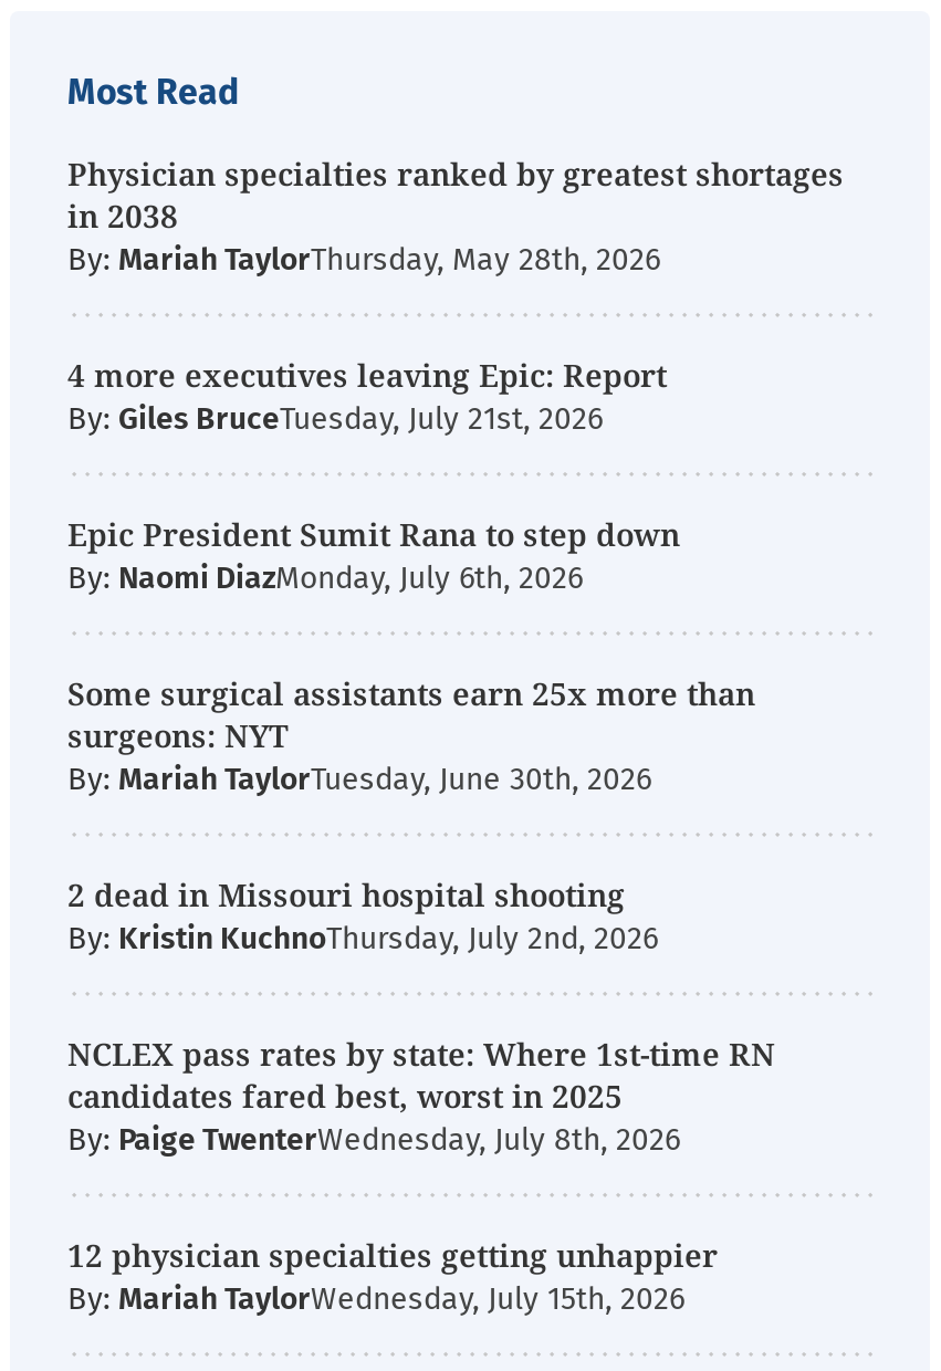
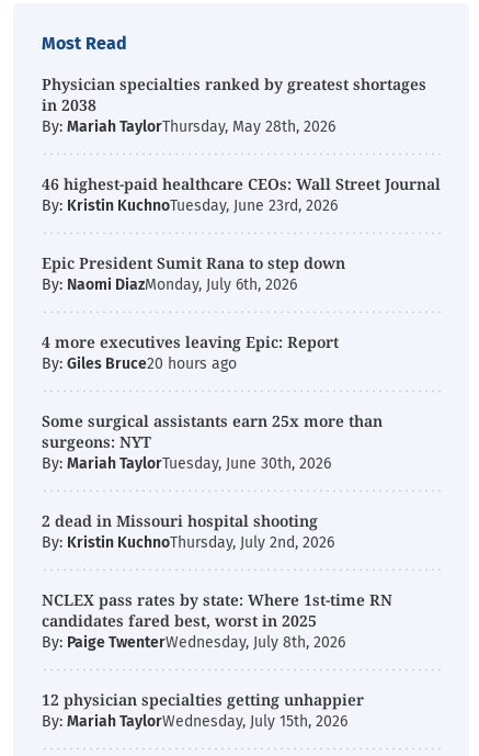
moved [67,354,667,396] -> [42,331,339,352]: 4 more executives leaving Epic: Report
[67,400,603,438] By: Giles BruceTuesday, July 21st, 2026 -> [42,173,441,215] 46 highest-paid healthcare CEOs: Wall Street Journal | By: Kristin KuchnoTuesday, June 23rd, 2026
none -> [42,354,237,373] By: Giles Bruce20 hours ago

